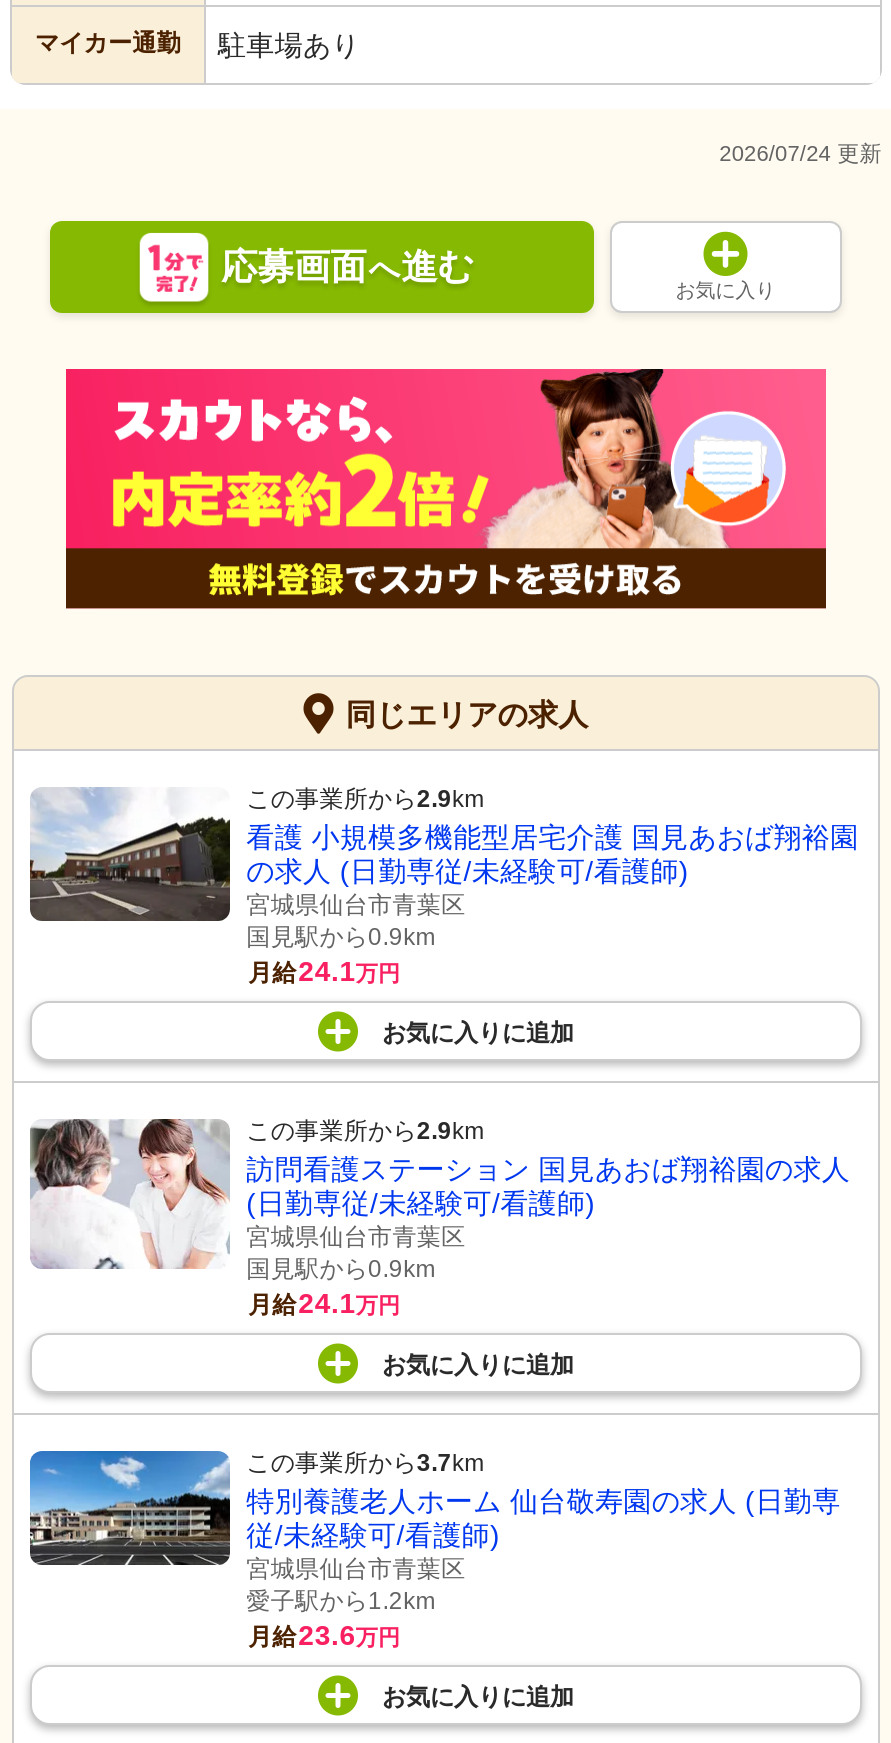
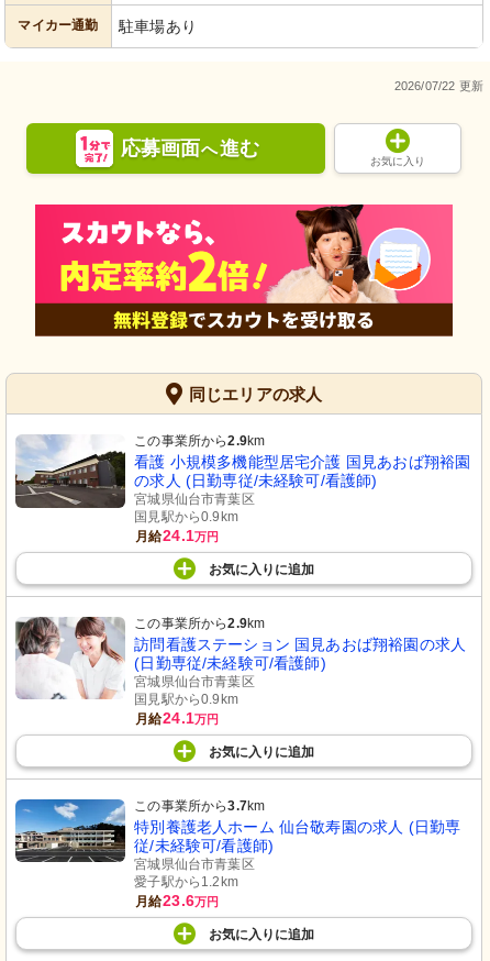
[719,141,882,165] 2026/07/24 更新 -> [394,79,483,93] 2026/07/22 更新

